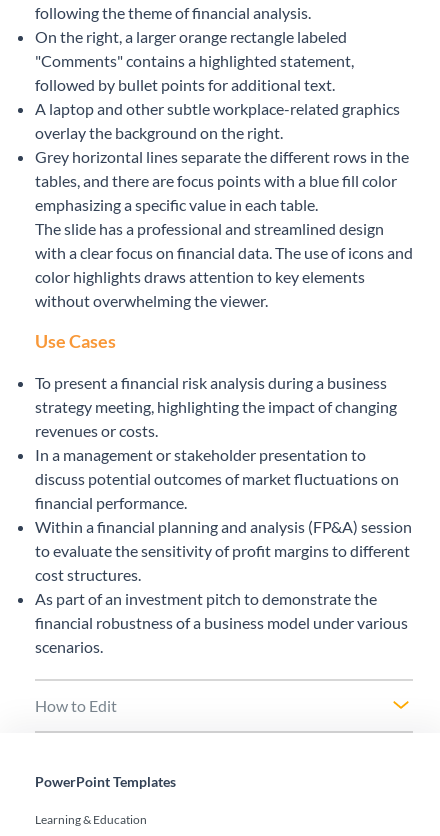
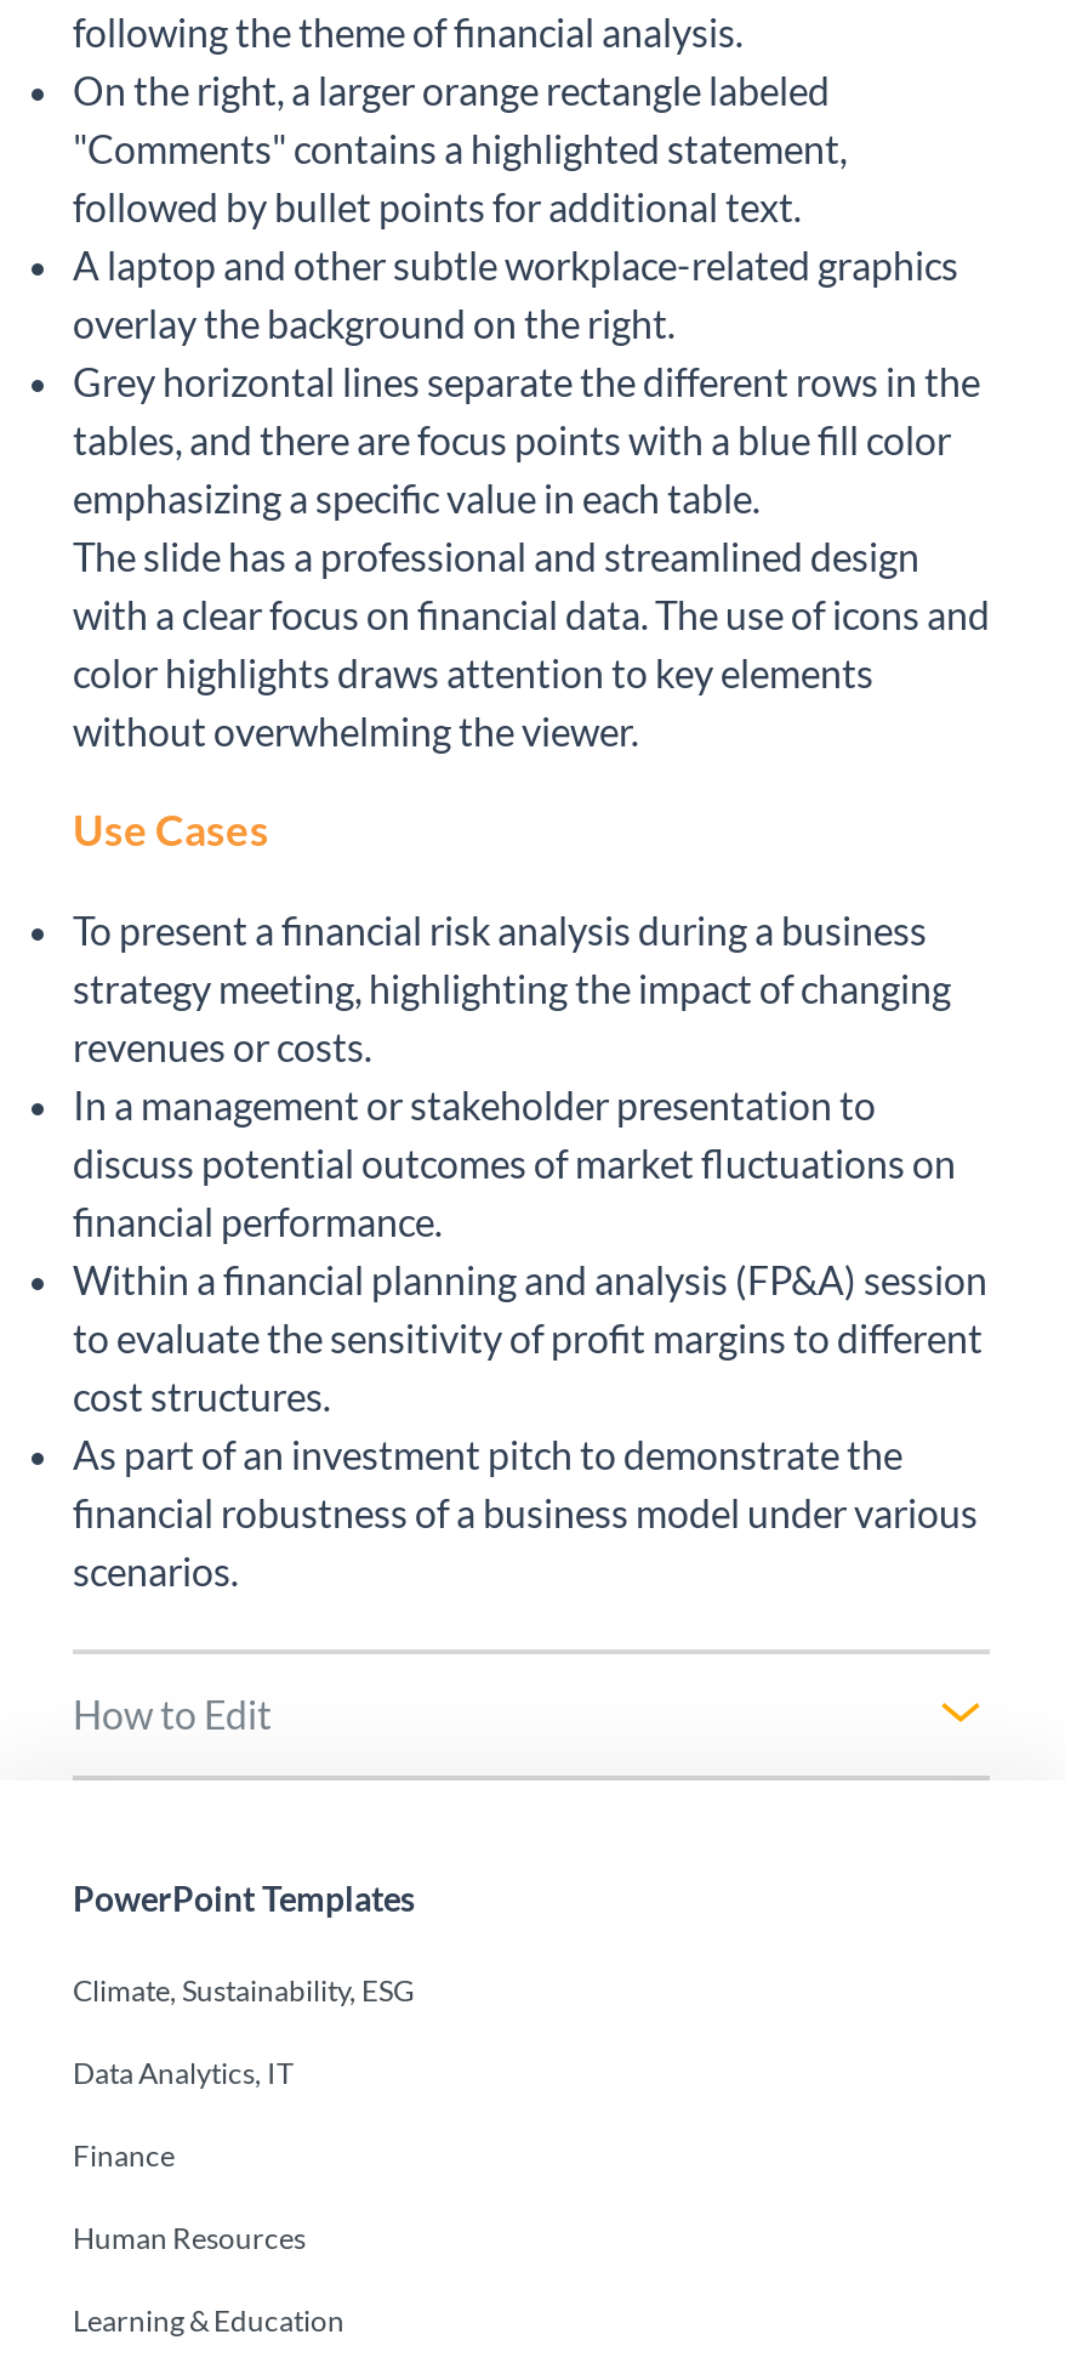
none -> [73,1971,415,2255] Climate, Sustainability, ESG | Data Analytics, IT | Finance | Human Resources

